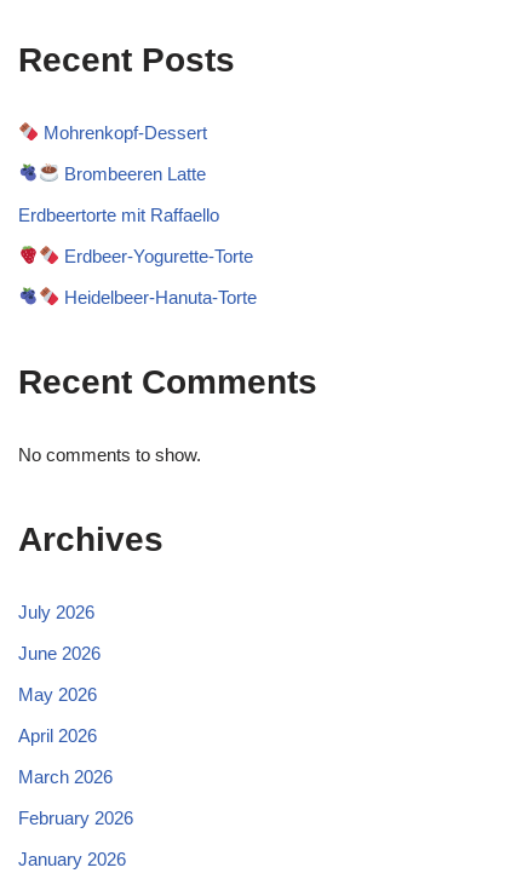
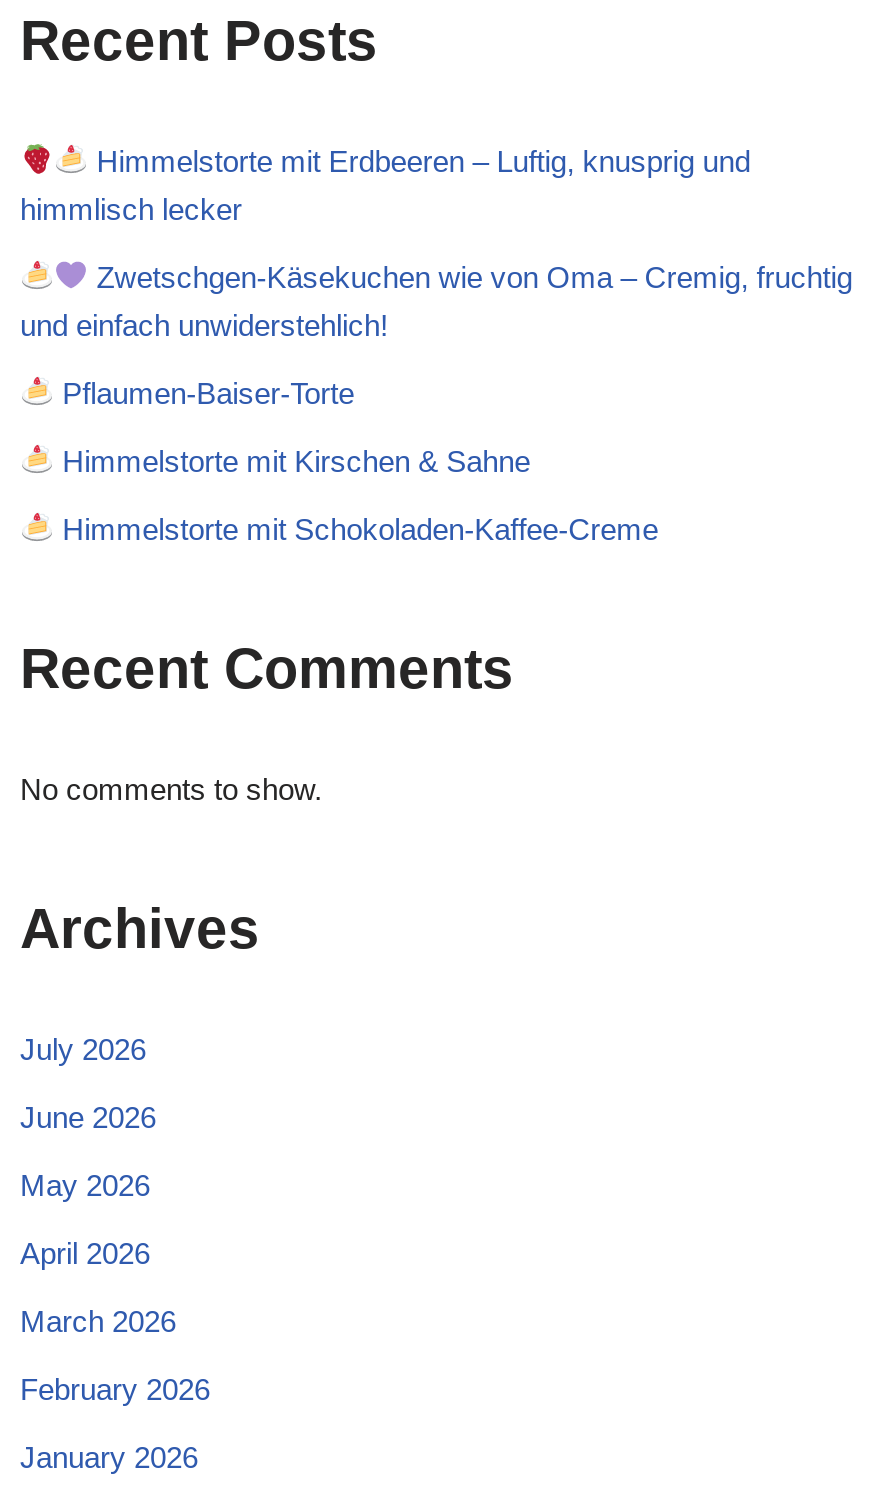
[39,122,207,143] Mohrenkopf-Dessert -> [20,144,750,226] Himmelstorte mit Erdbeeren – Luftig, knusprig und | himmlisch lecker
[60,163,206,184] Brombeeren Latte -> [20,260,852,342] Zwetschgen-Käsekuchen wie von Oma – Cremig, fruchtig | und einfach unwiderstehlich!
[18,204,219,225] Erdbeertorte mit Raffaello -> [54,376,354,410] Pflaumen-Baiser-Torte
[60,246,253,266] Erdbeer-Yogurette-Torte -> [54,444,530,478] Himmelstorte mit Kirschen & Sahne
[60,287,257,307] Heidelbeer-Hanuta-Torte -> [54,512,658,546] Himmelstorte mit Schokoladen-Kaffee-Creme

